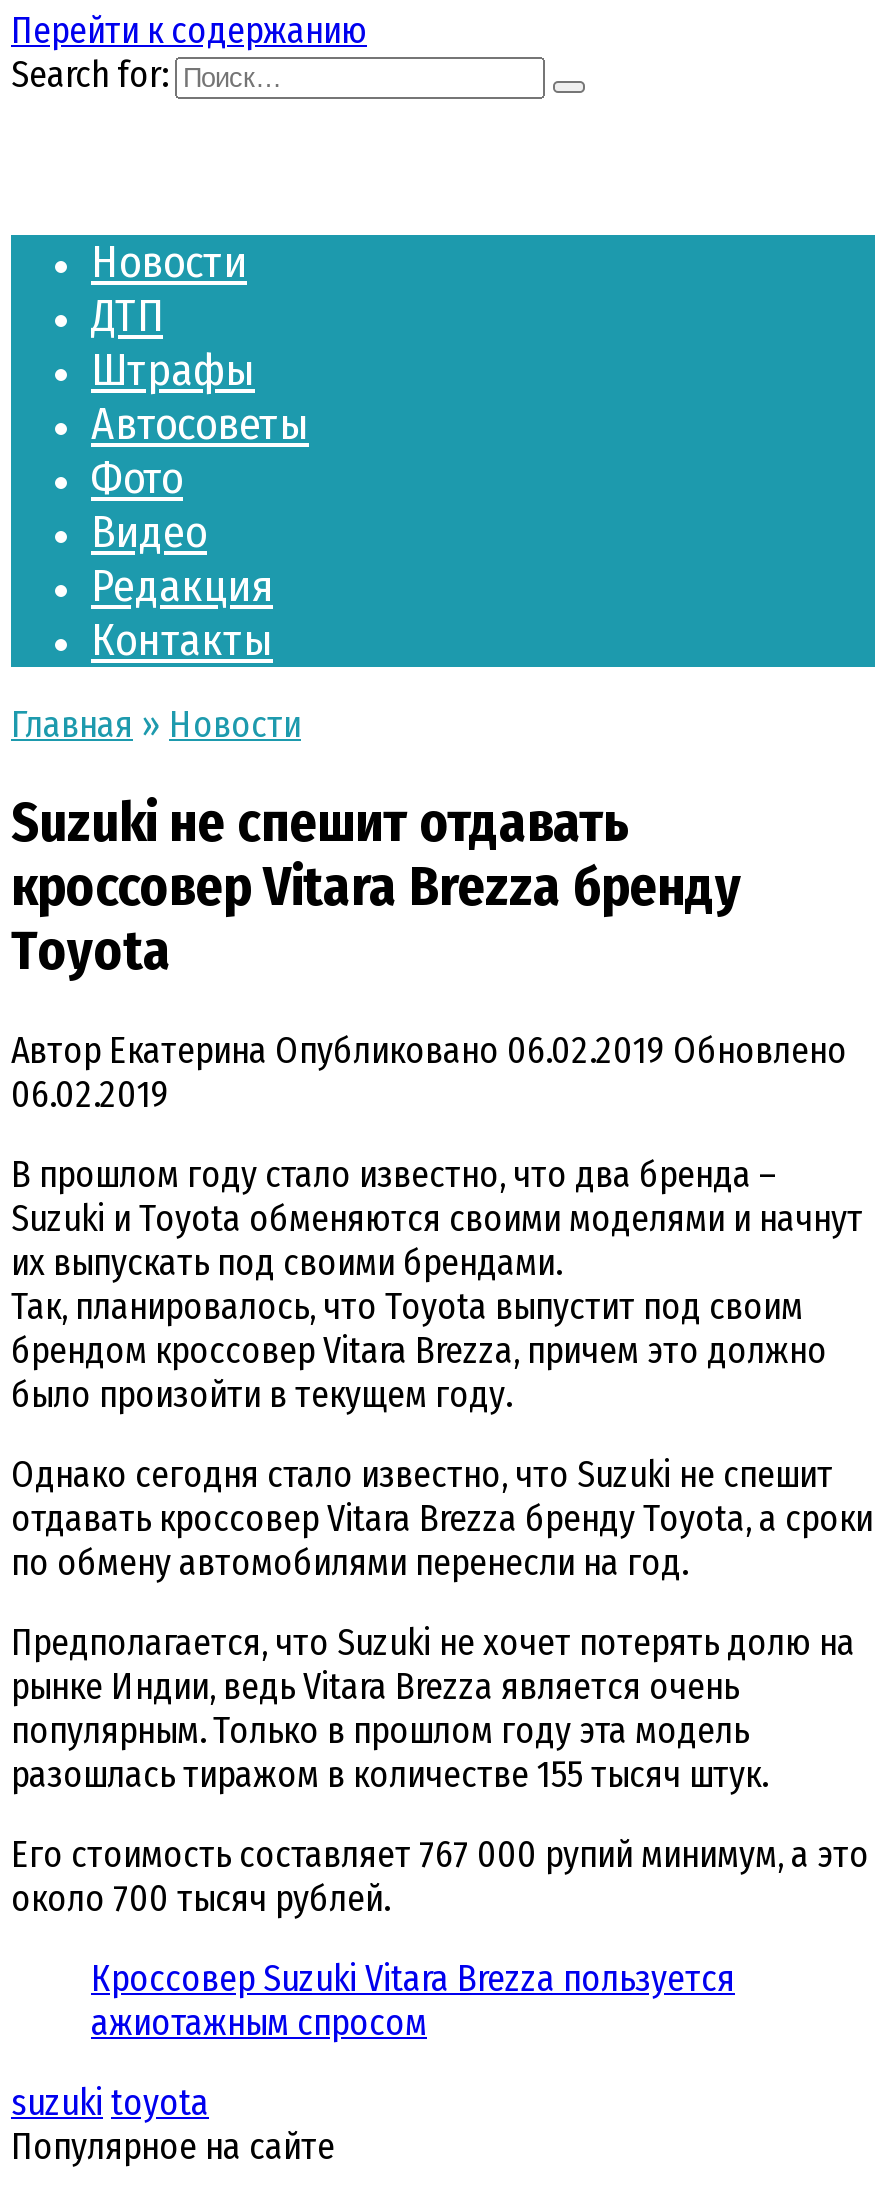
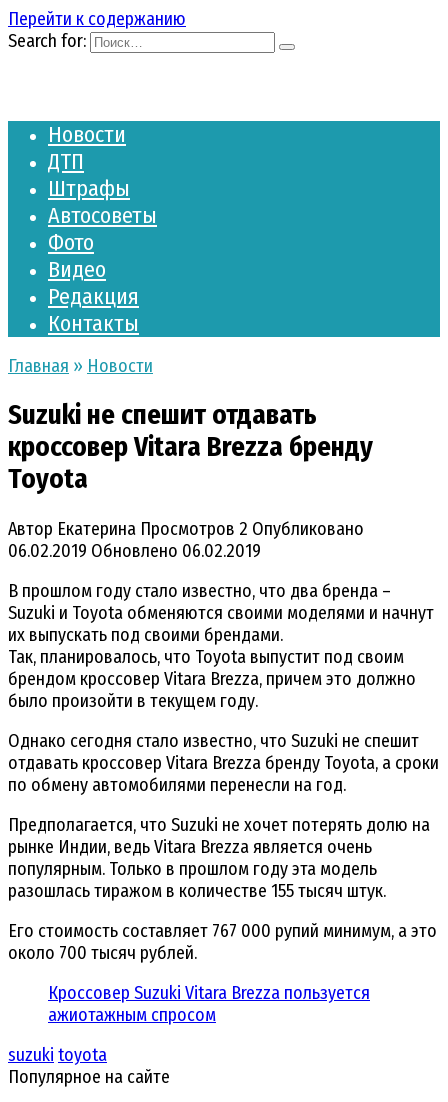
[11,1029,847,1117] Автор Екатерина Опубликовано 06.02.2019 Обновлено | 06.02.2019 -> [8,518,364,562] Автор Екатерина Просмотров 2 Опубликовано | 06.02.2019 Обновлено 06.02.2019

